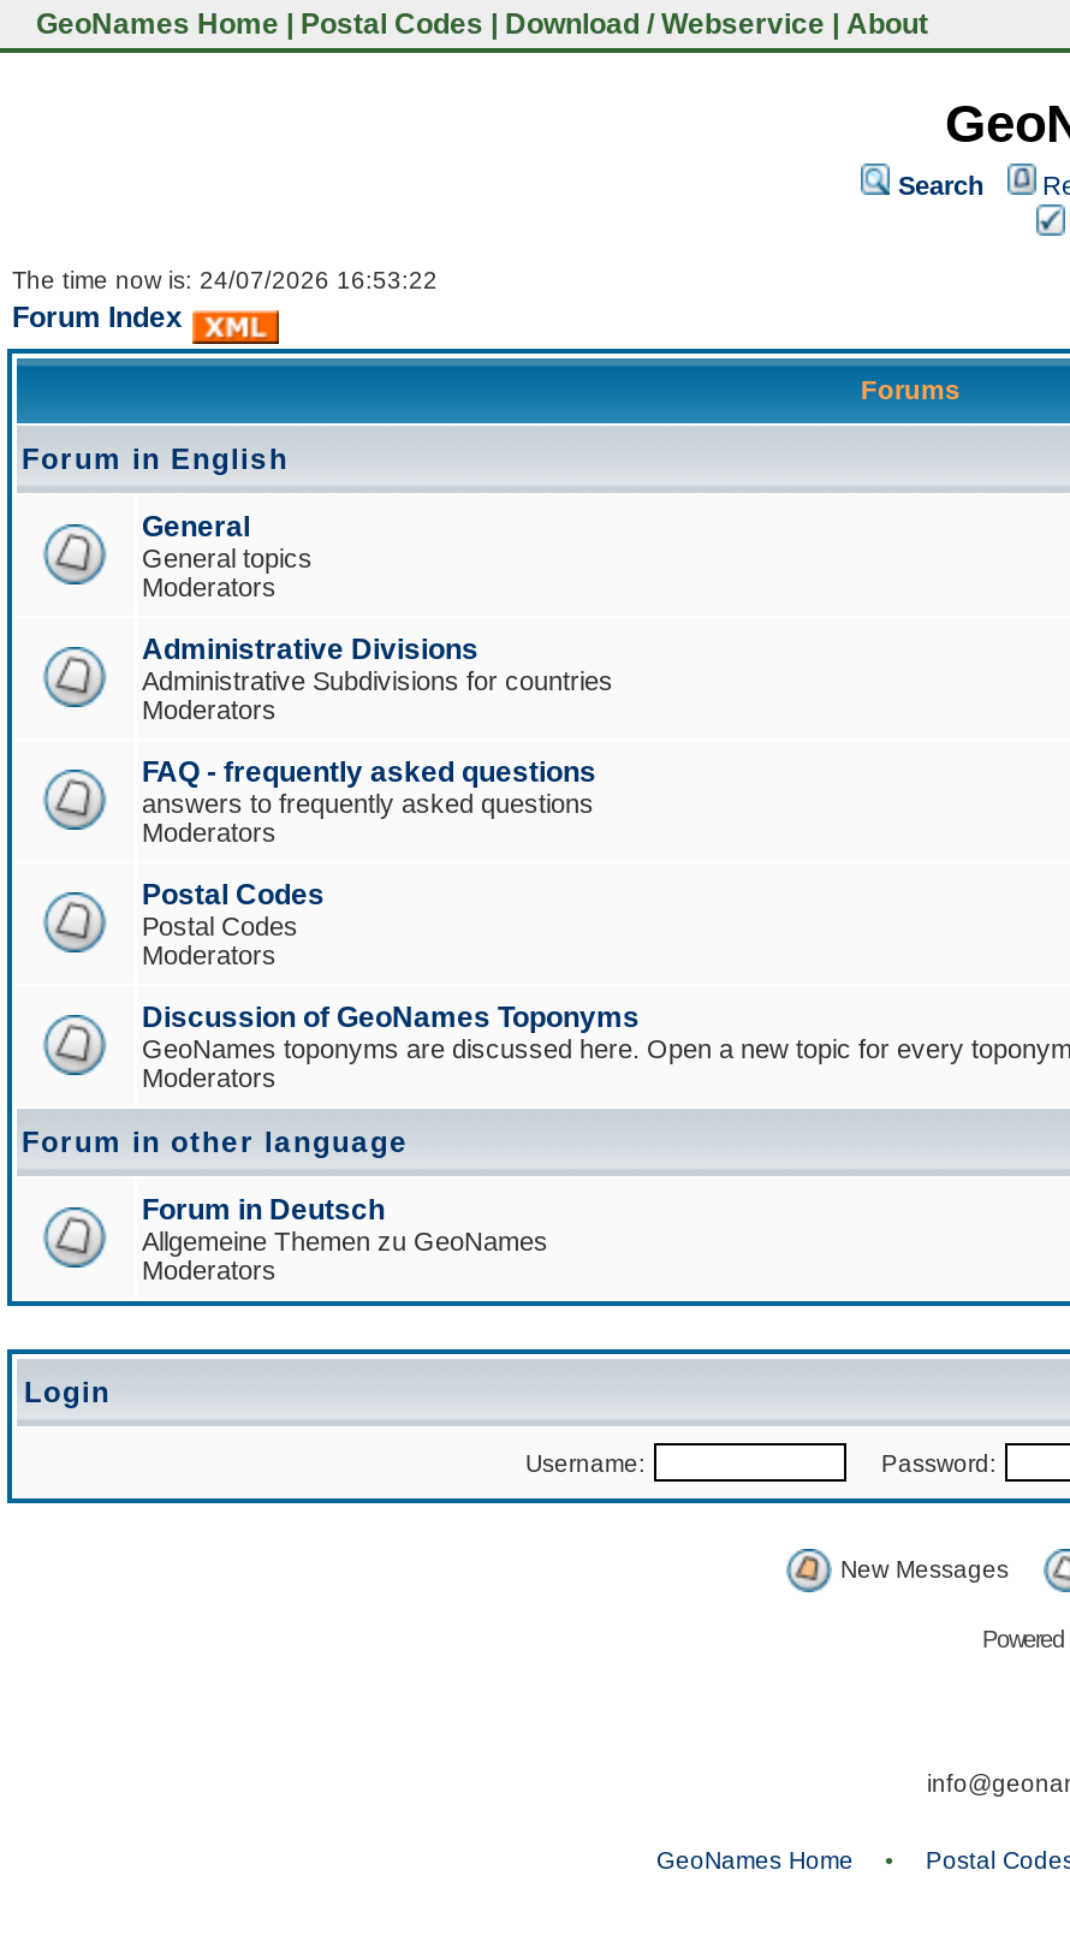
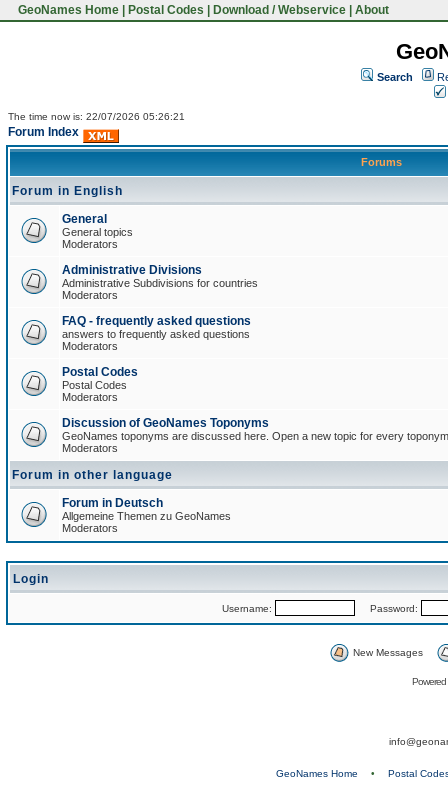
[12,267,438,293] The time now is: 24/07/2026 16:53:22 -> [8,111,185,122] The time now is: 22/07/2026 05:26:21

